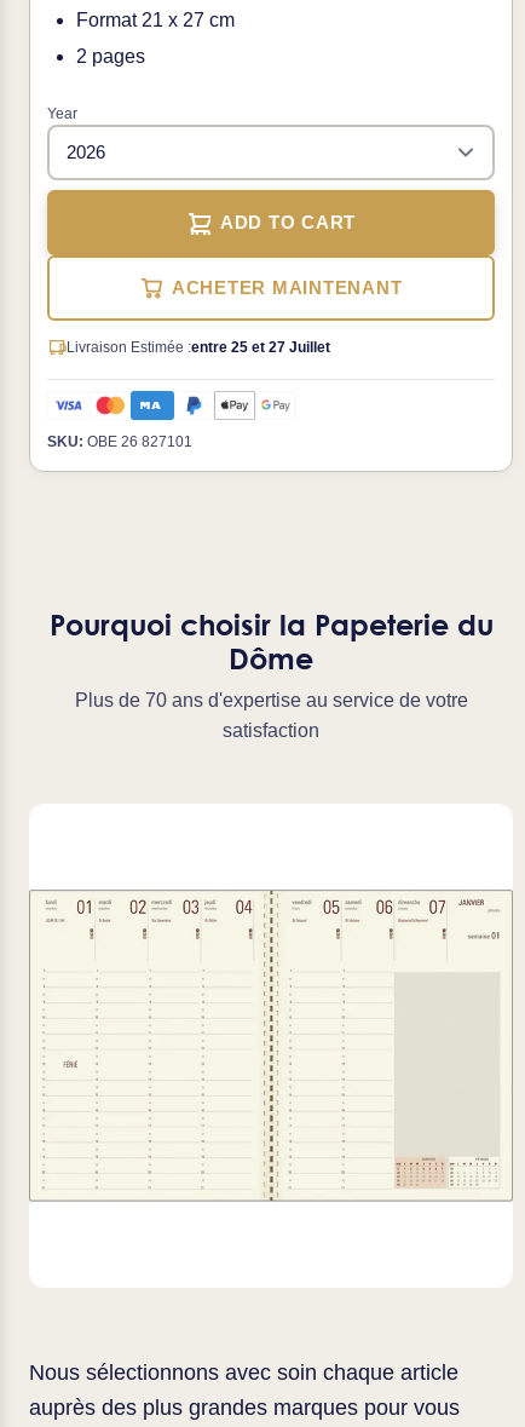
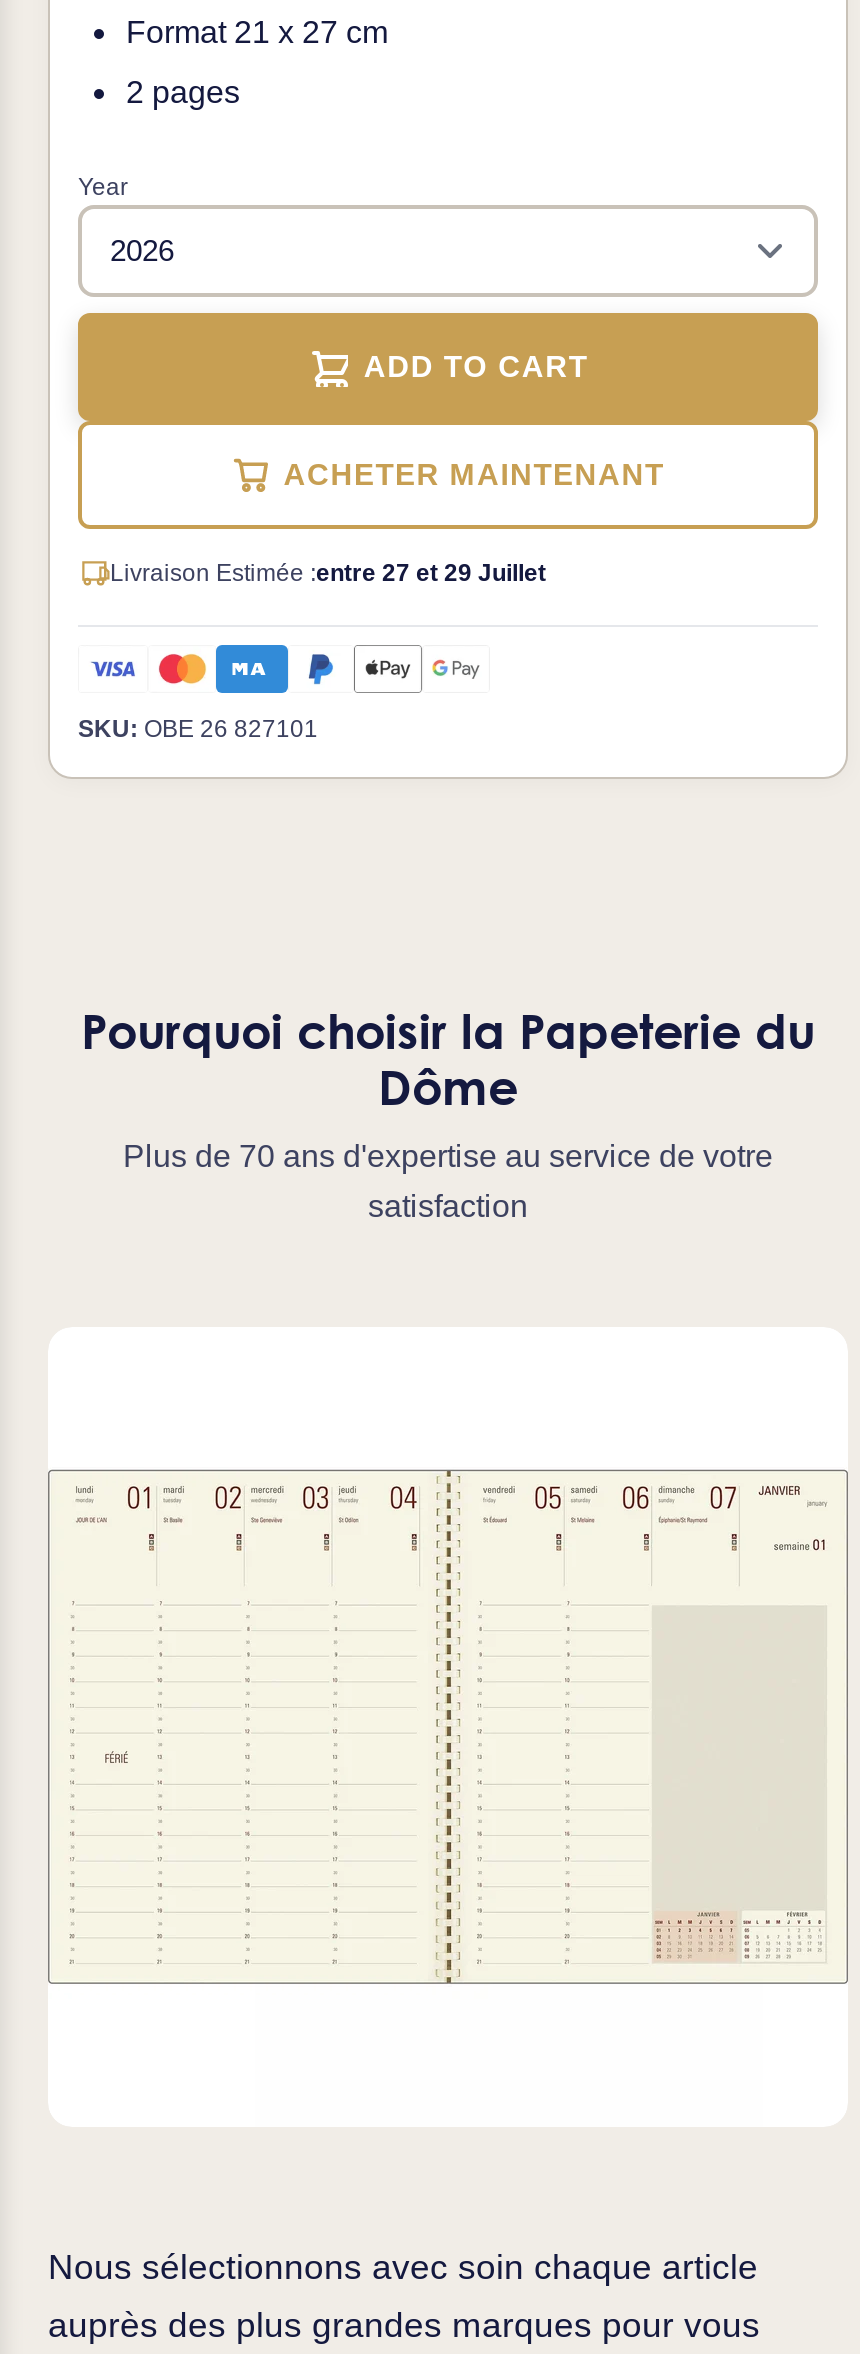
[67,339,330,356] Livraison Estimée : entre 25 et 27 Juillet -> [110,559,546,587] Livraison Estimée : entre 27 et 29 Juillet

